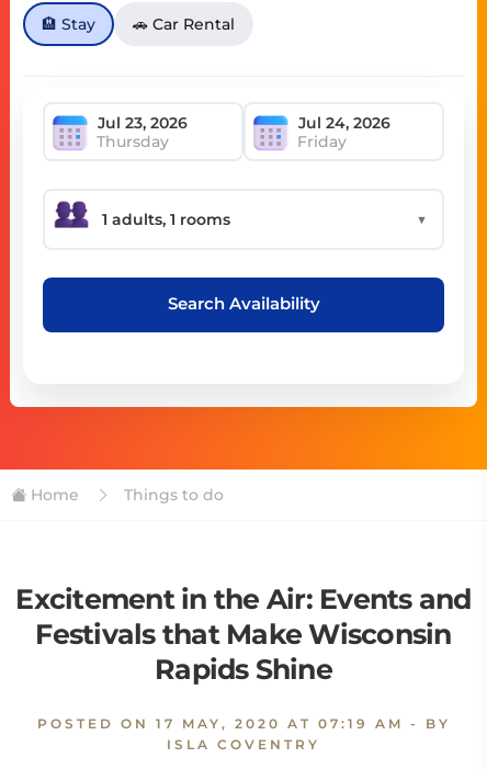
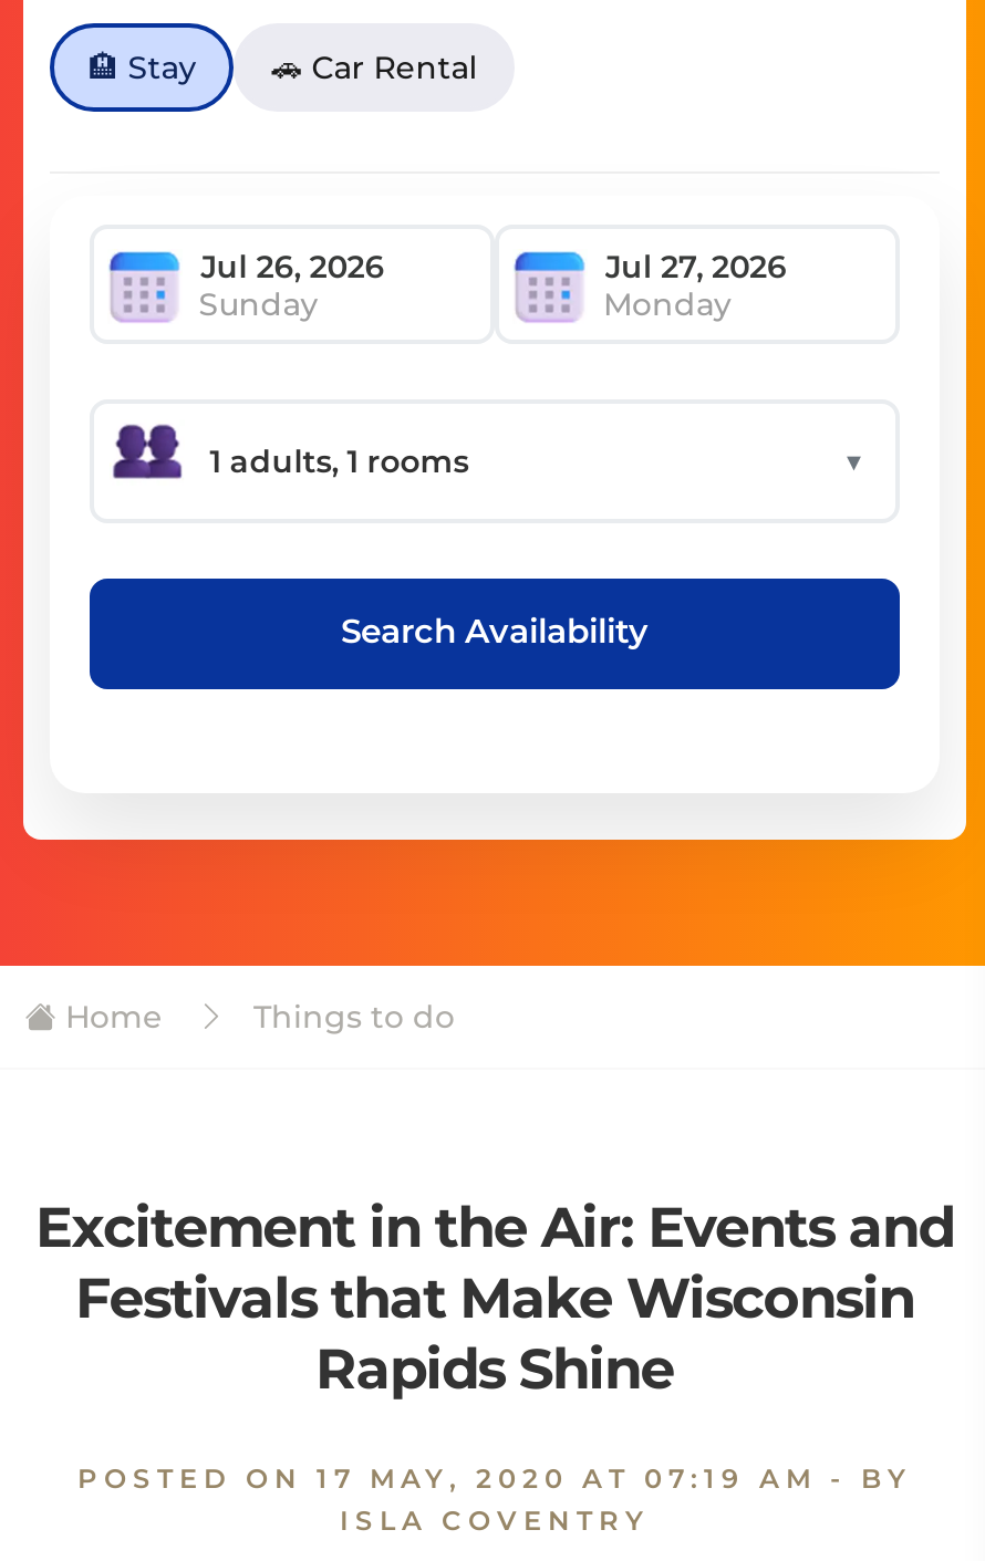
[97,132,347,151] Thursday | Friday -> [199,284,732,324] Sunday | Monday

